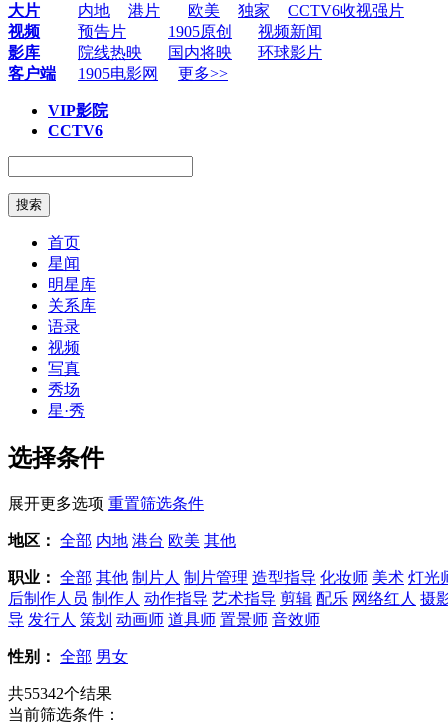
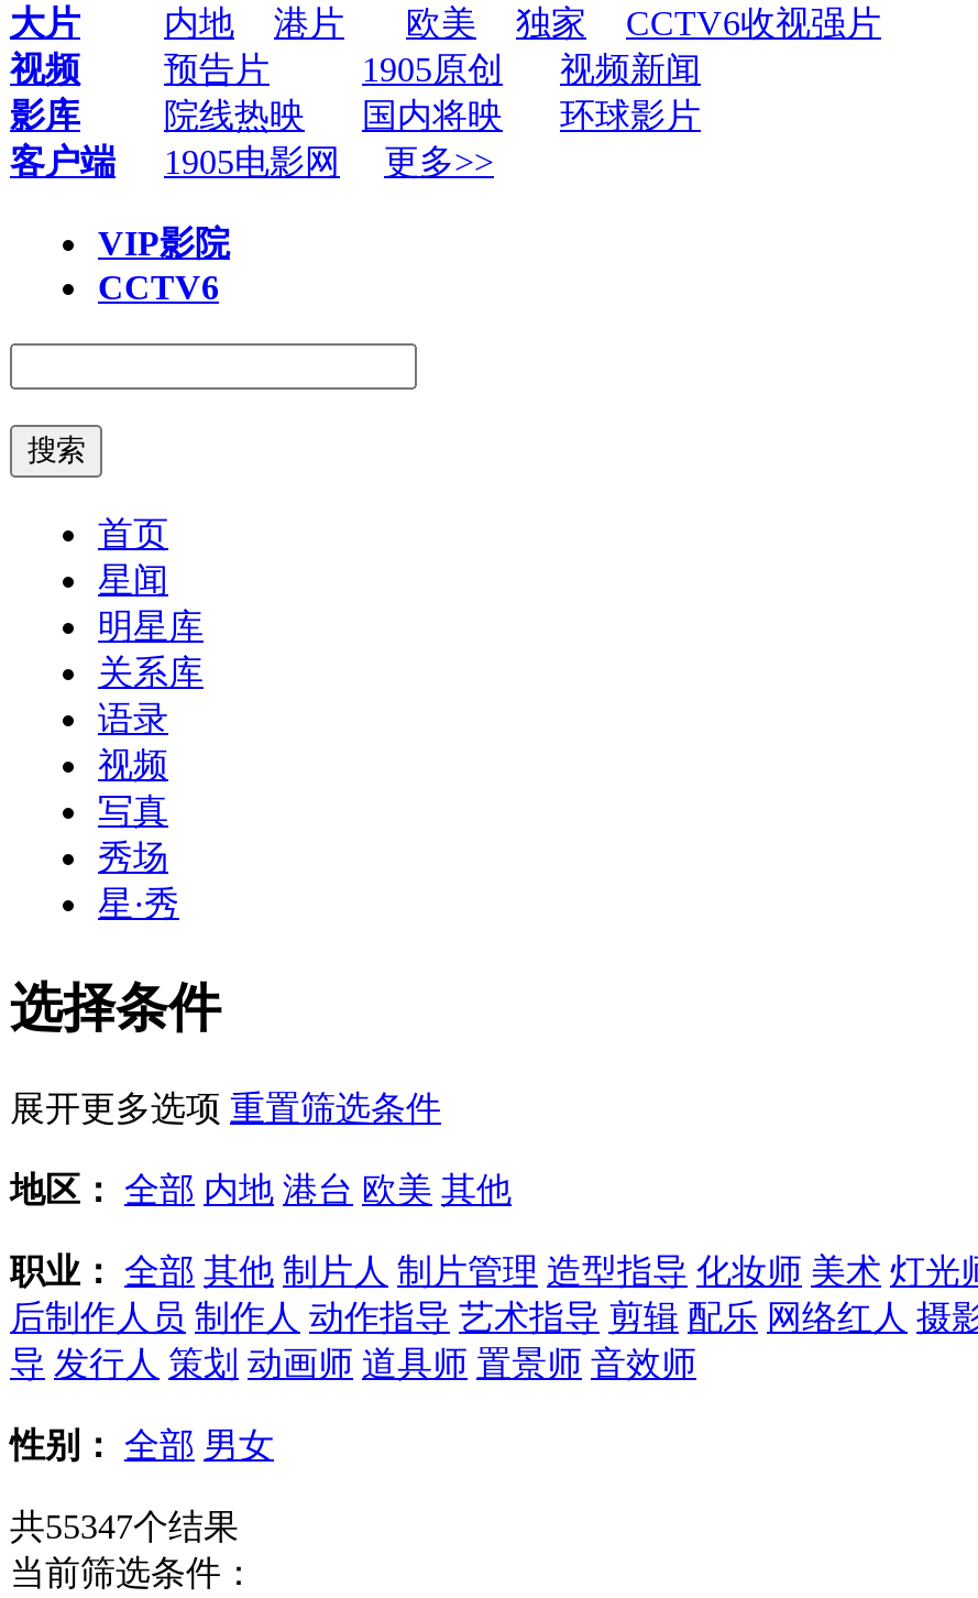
[8,685,112,702] 共55342个结果 -> [10,1507,239,1545] 共55347个结果

